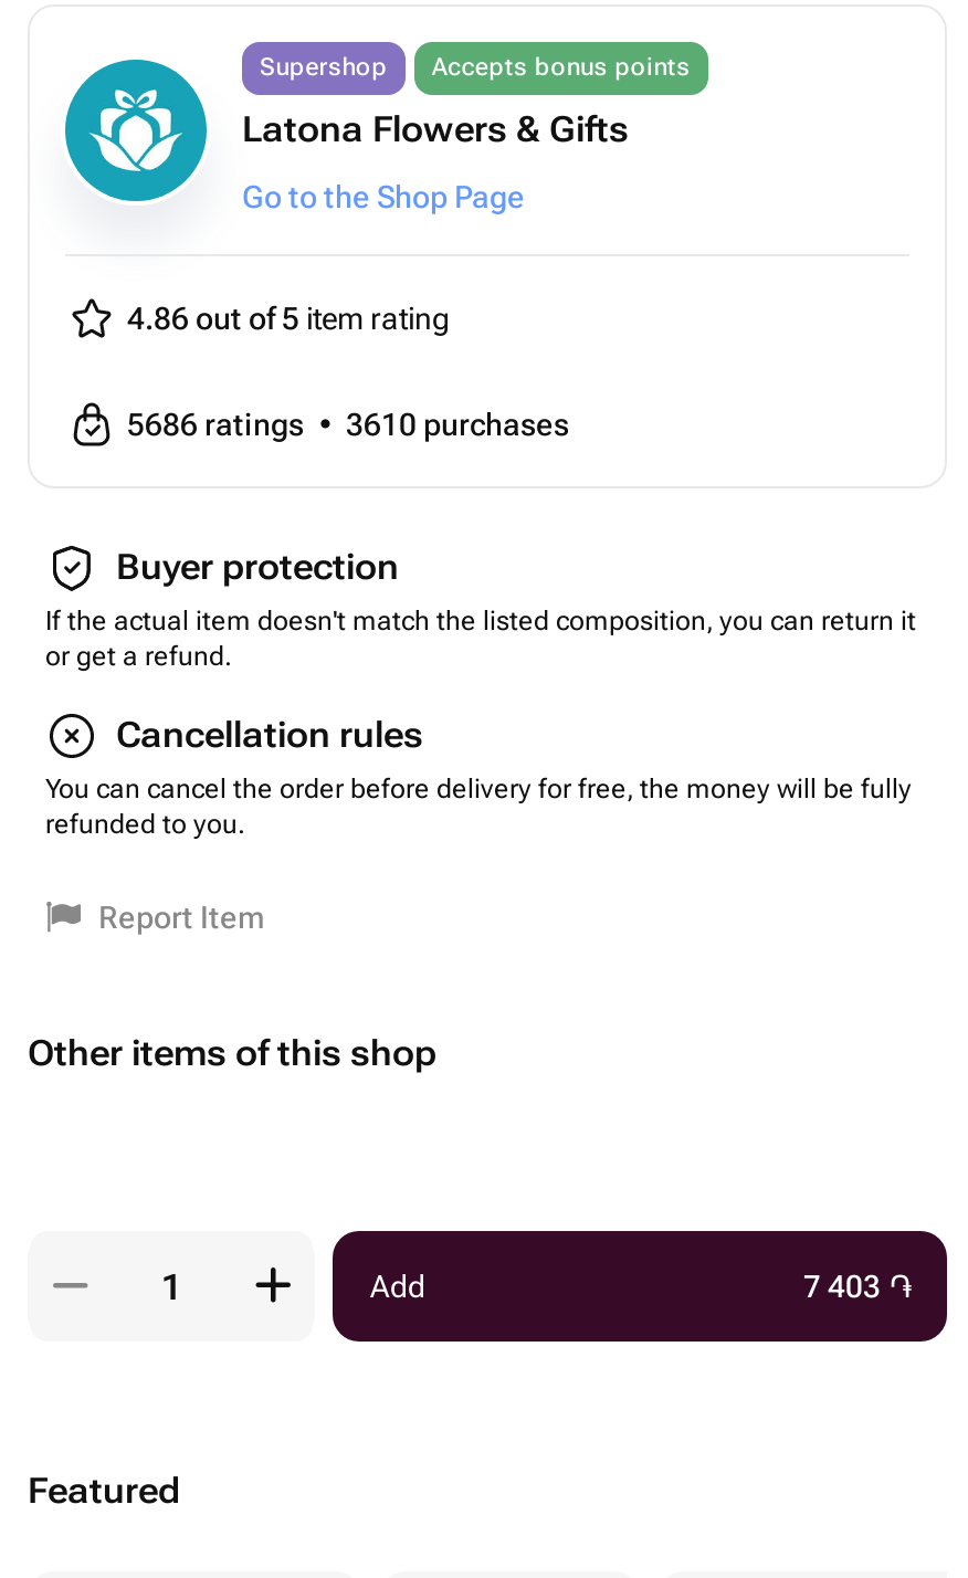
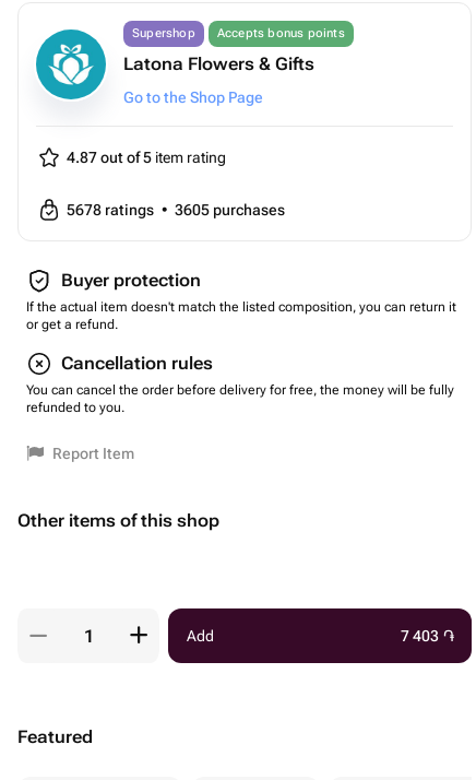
[127,301,450,336] 4.86 out of 5 item rating -> [67,149,226,166] 4.87 out of 5 item rating
[127,407,569,442] 5686 ratings • 3610 purchases -> [67,201,285,218] 5678 ratings • 3605 purchases

